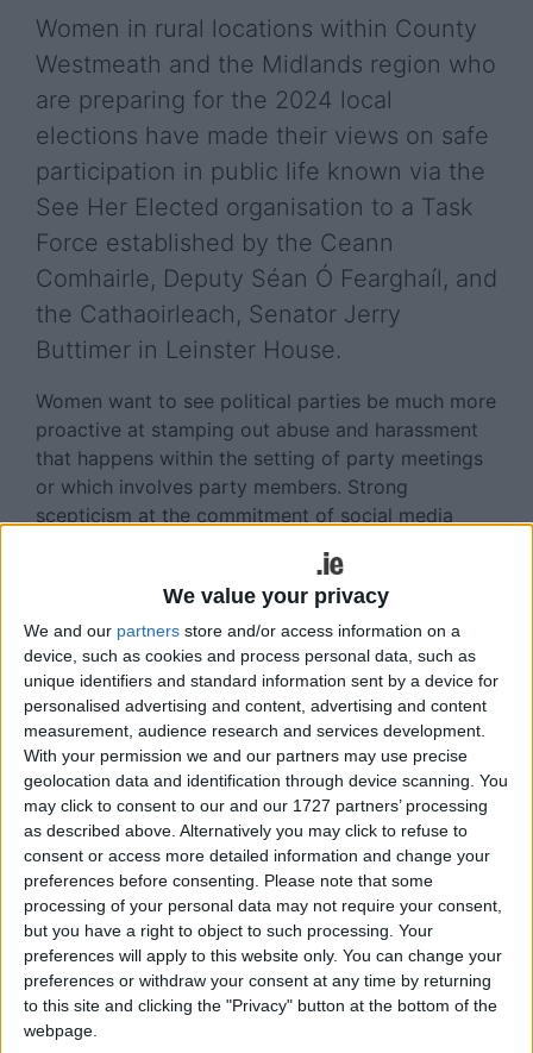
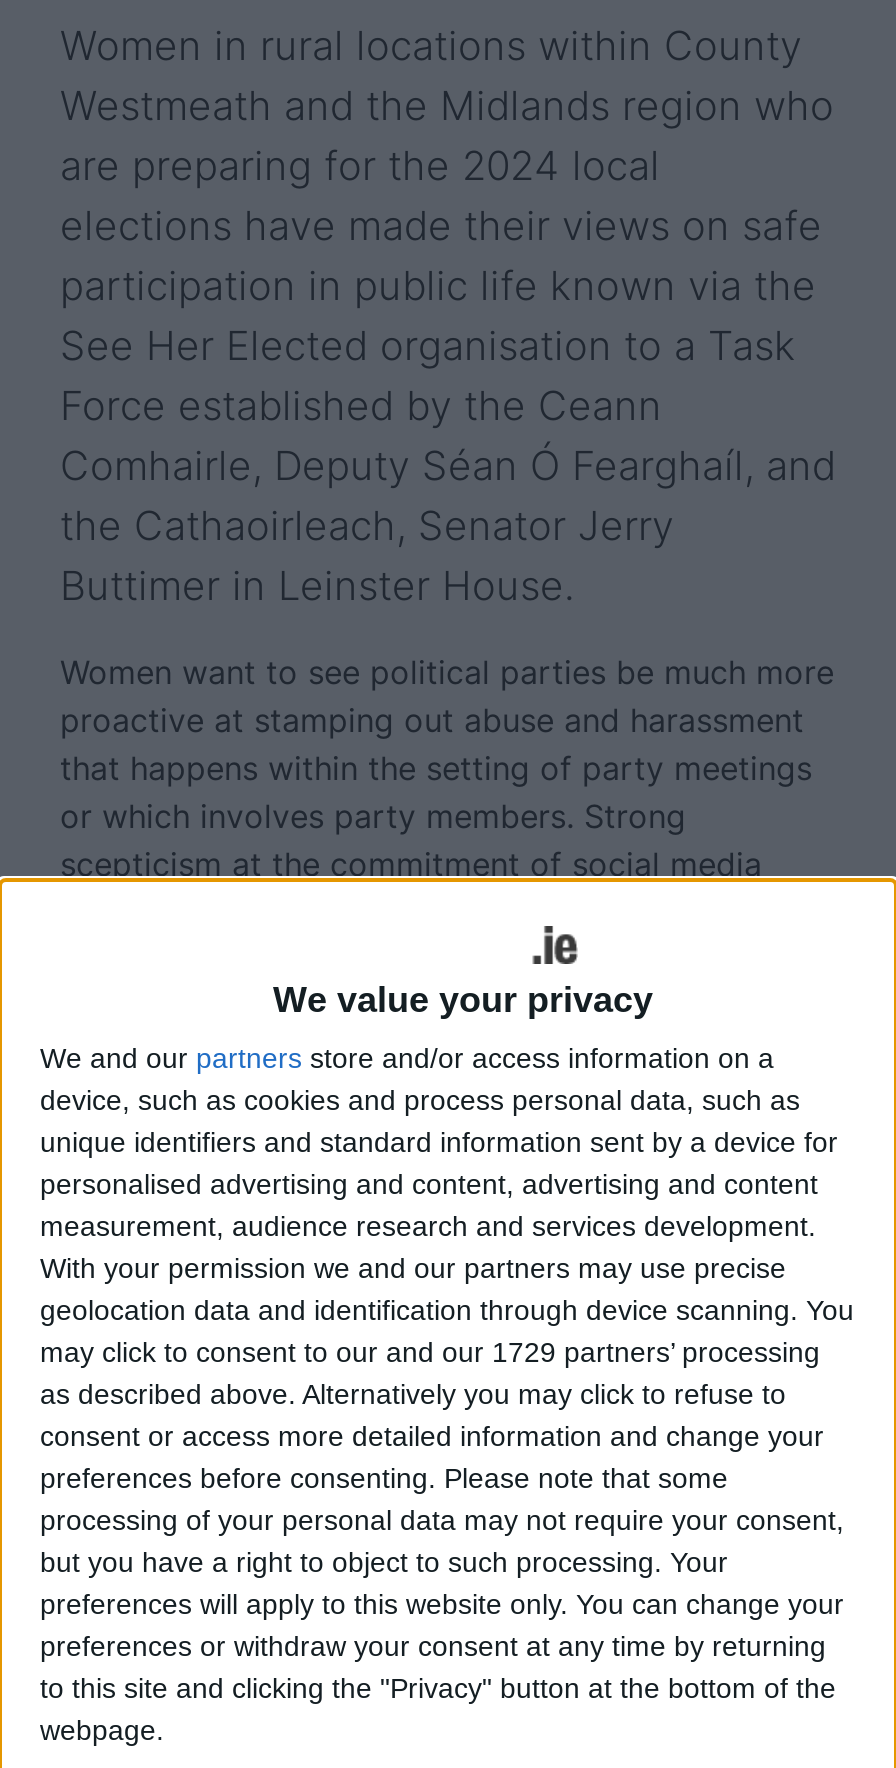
[24,796,488,815] may click to consent to our and our 1727 partners’ processing -> [40,1336,820,1368] may click to consent to our and our 1729 partners’ processing

